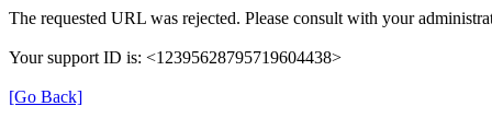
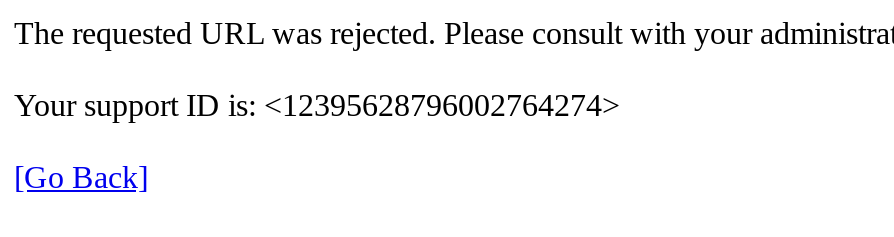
[9,48,342,67] Your support ID is: <12395628795719604438> -> [14,88,620,122] Your support ID is: <12395628796002764274>

